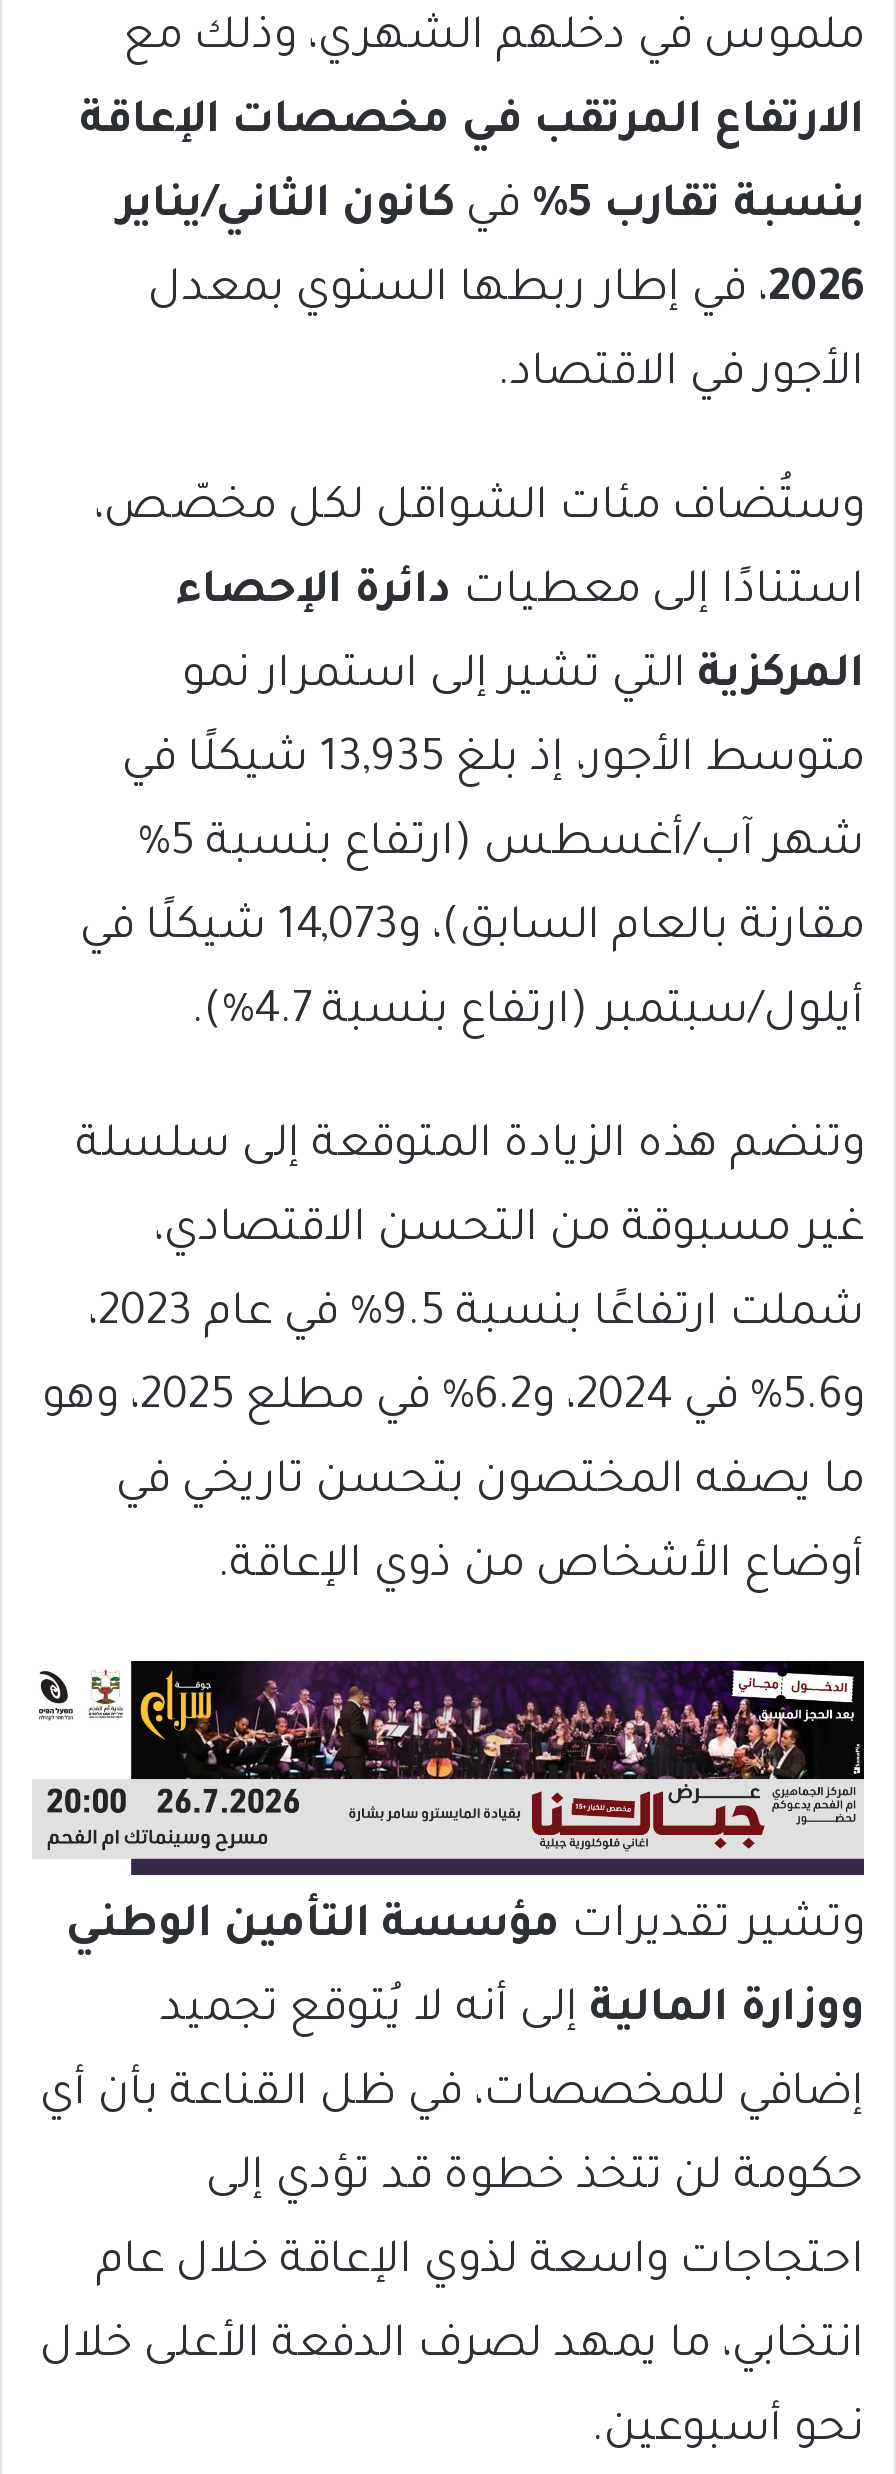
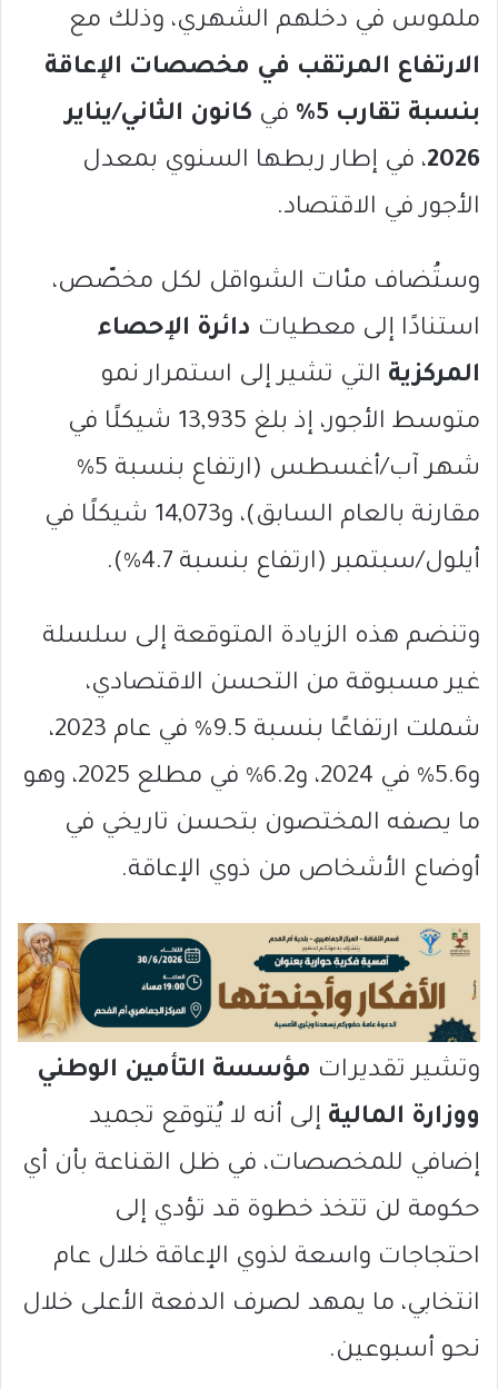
[32,1659,866,1877] [image] -> [17,922,480,1043] [image]

